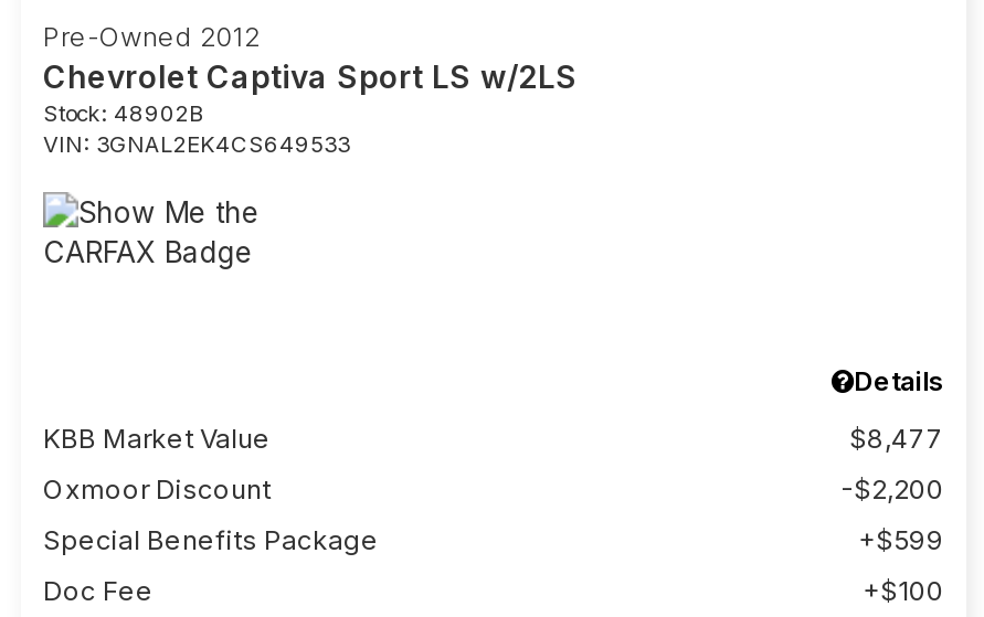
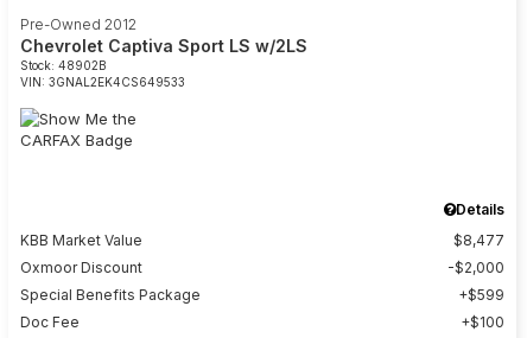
[854,471,944,504] $2,200 -> [455,258,504,276] $2,000

